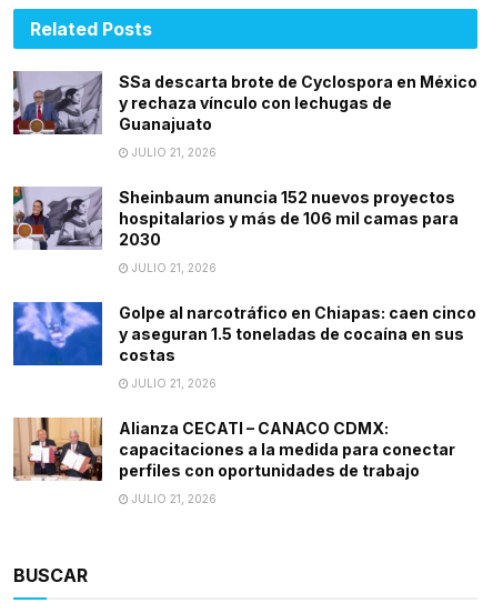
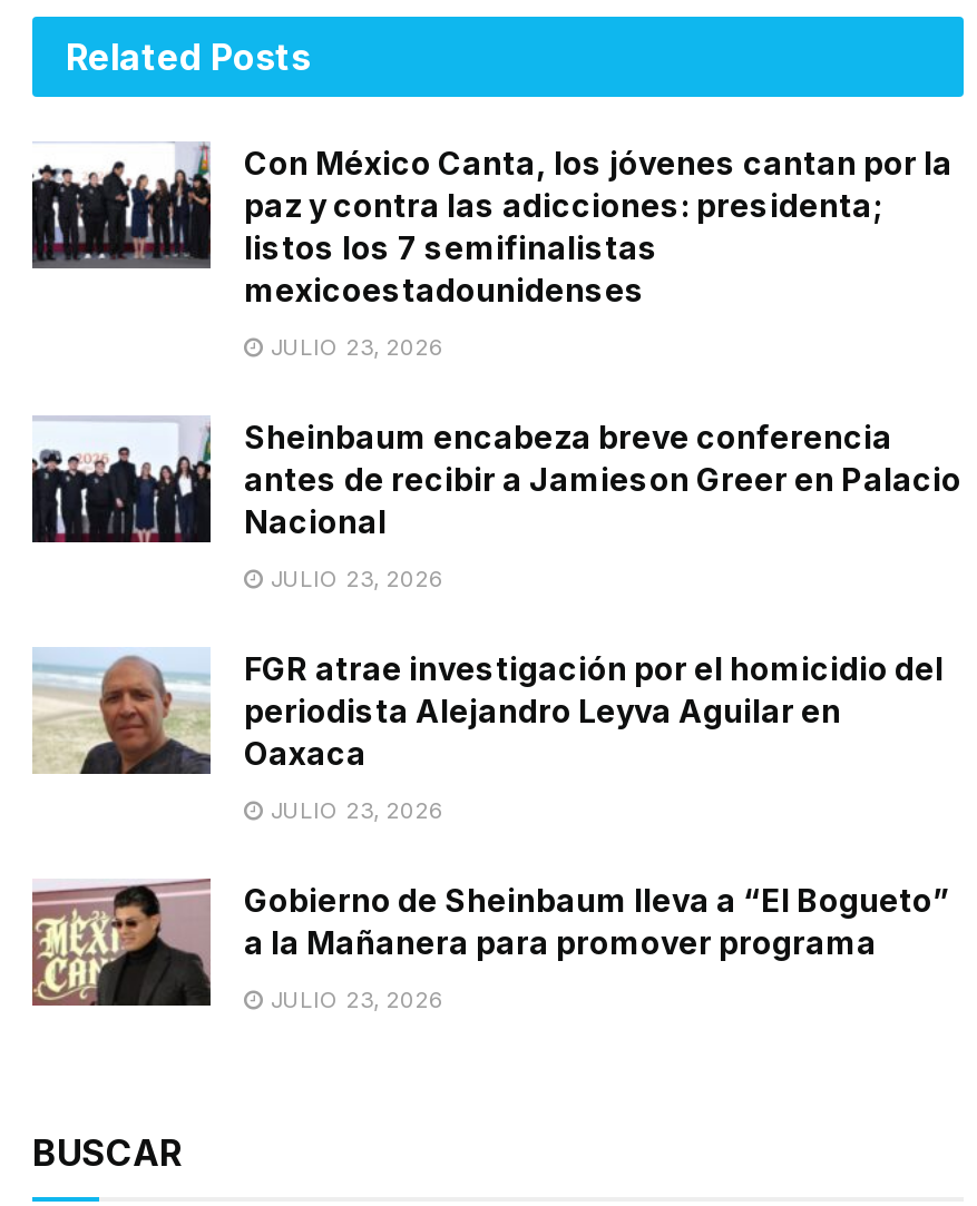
[12,70,477,134] [image] | SSa descarta brote de Cyclospora en México | y rechaza vínculo con lechugas de | Guanajuato -> [30,141,952,308] [image] | Con México Canta, los jóvenes cantan por la | paz y contra las adicciones: presidenta; | listos los 7 semifinalistas | mexicoestadounidenses
[129,145,217,159] JULIO 21, 2026 -> [264,333,444,359] JULIO 23, 2026
[12,185,459,271] [image] | Sheinbaum anuncia 152 nuevos proyectos | hospitalarios y más de 106 mil camas para | 2030 -> [30,373,961,545] [image] | Sheinbaum encabeza breve conferencia | antes de recibir a Jamieson Greer en Palacio | Nacional
[129,261,217,274] JULIO 21, 2026 -> [264,564,444,591] JULIO 23, 2026
[12,301,476,386] [image] | Golpe al narcotráfico en Chiapas: caen cinco | y aseguran 1.5 toneladas de cocaína en sus | costas -> [32,605,944,776] [image] | FGR atrae investigación por el homicidio del | periodista Alejandro Leyva Aguilar en | Oaxaca
[129,376,217,390] JULIO 21, 2026 -> [264,796,444,823] JULIO 23, 2026
[12,416,455,502] [image] | Alianza CECATI – CANACO CDMX: | capacitaciones a la medida para conectar | perfiles con oportunidades de trabajo -> [30,836,948,1008] [image] | Gobierno de Sheinbaum lleva a “El Bogueto” | a la Mañanera para promover programa
[129,492,217,505] JULIO 21, 2026 -> [264,985,444,1012] JULIO 23, 2026

